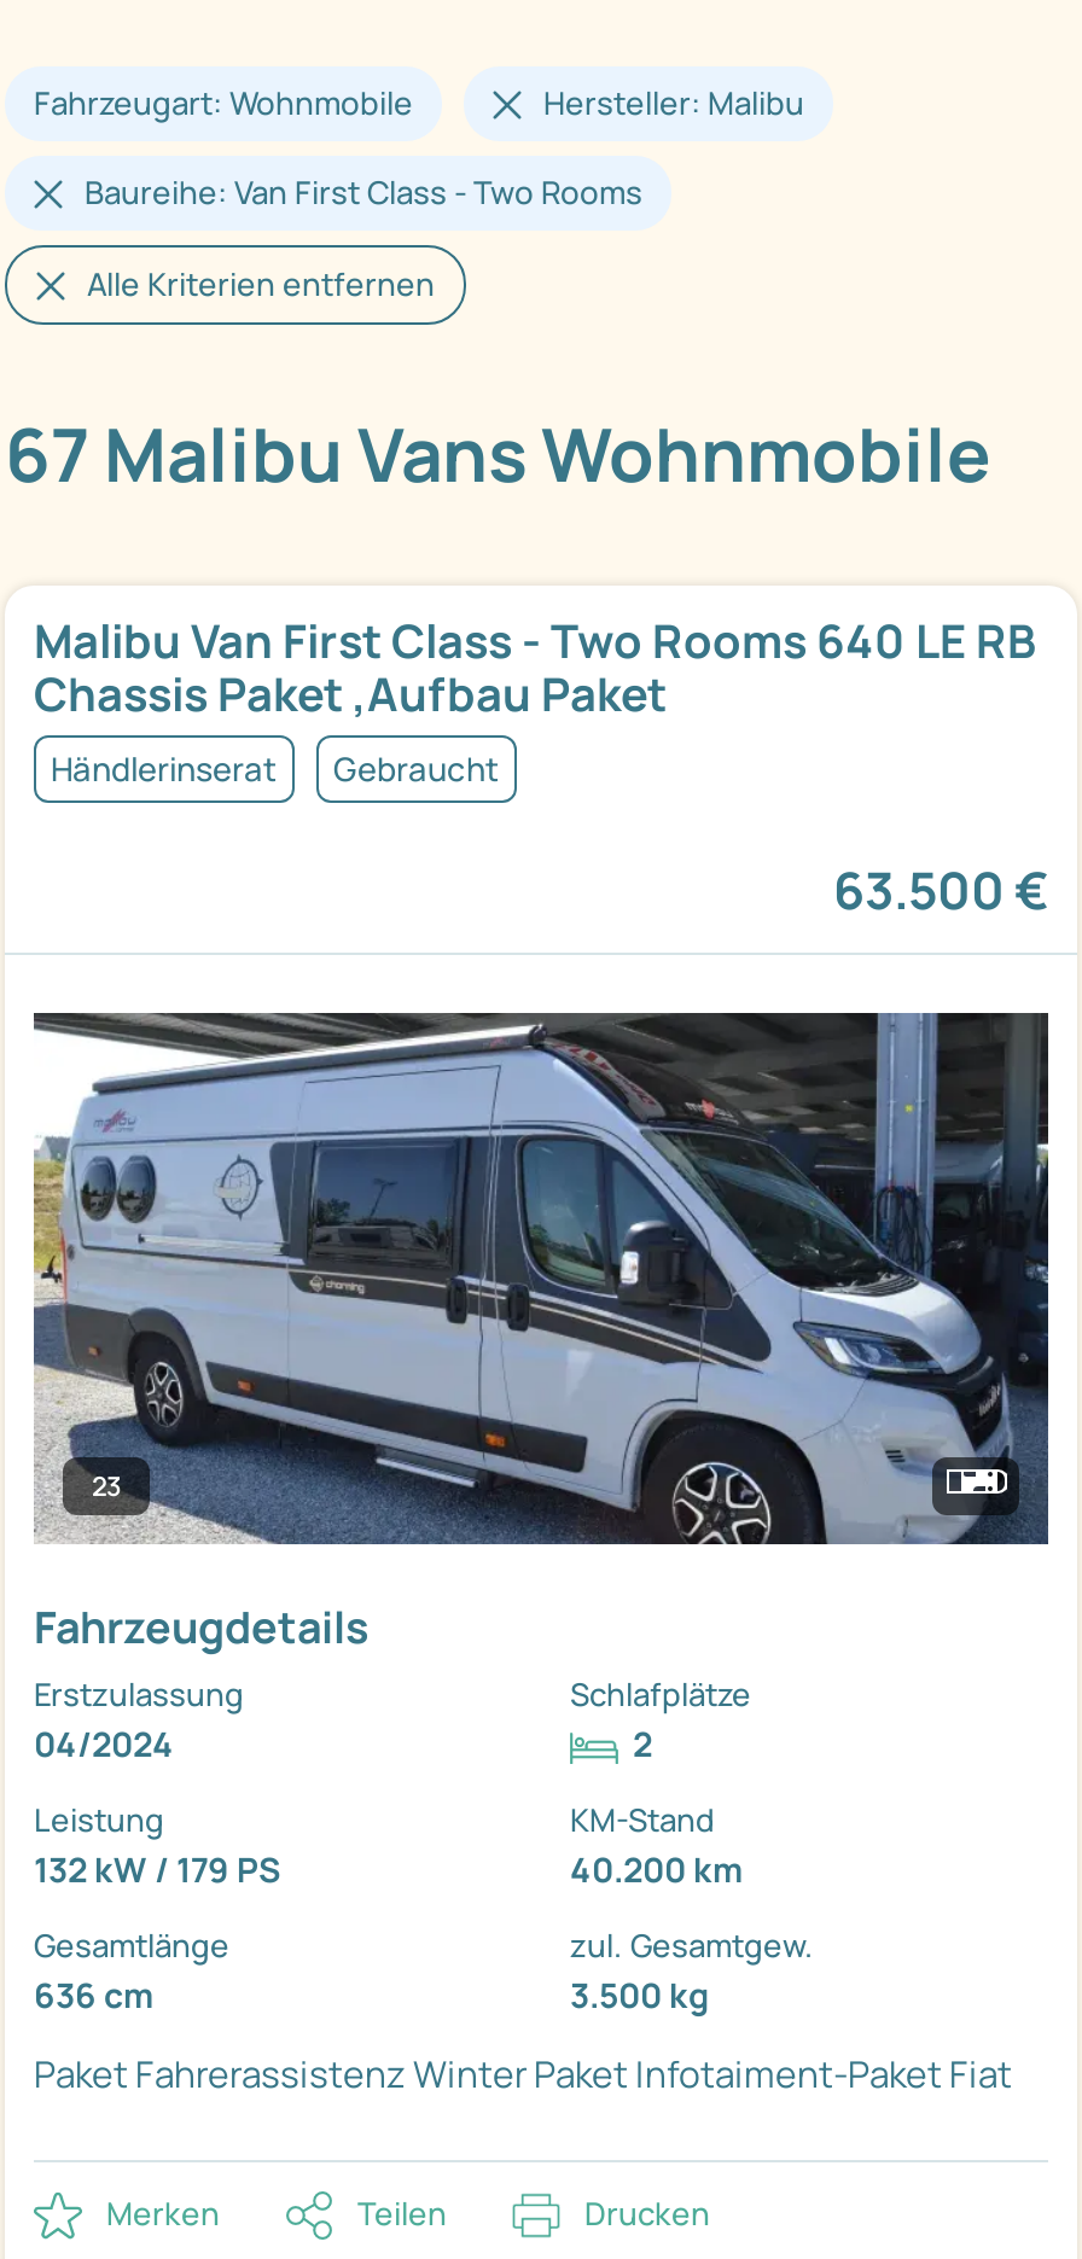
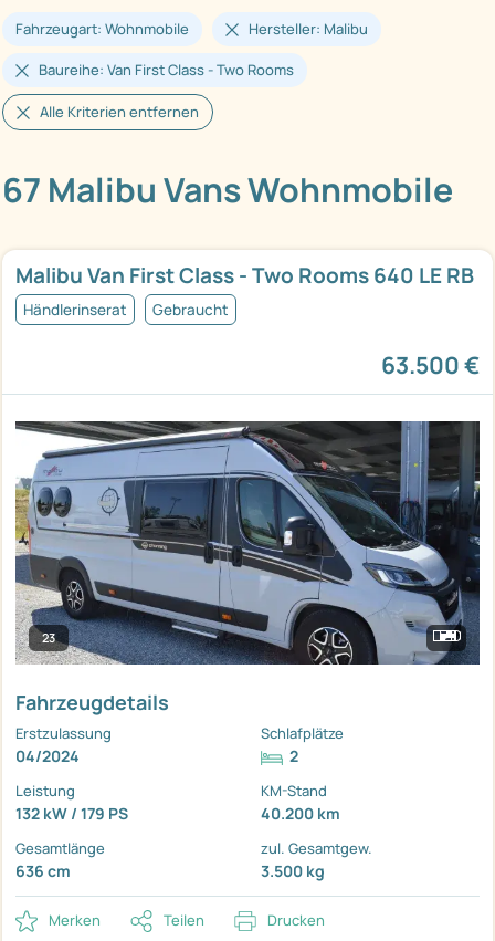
[34,663,667,726] Chassis Paket ,Aufbau Paket -> none
[34,2049,1012,2100] Paket Fahrerassistenz Winter Paket Infotaiment-Paket Fiat -> none

